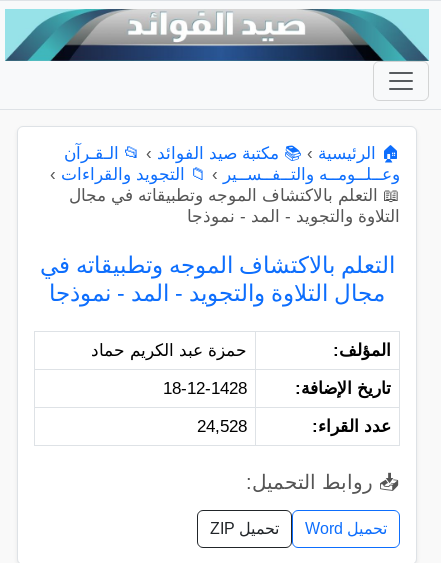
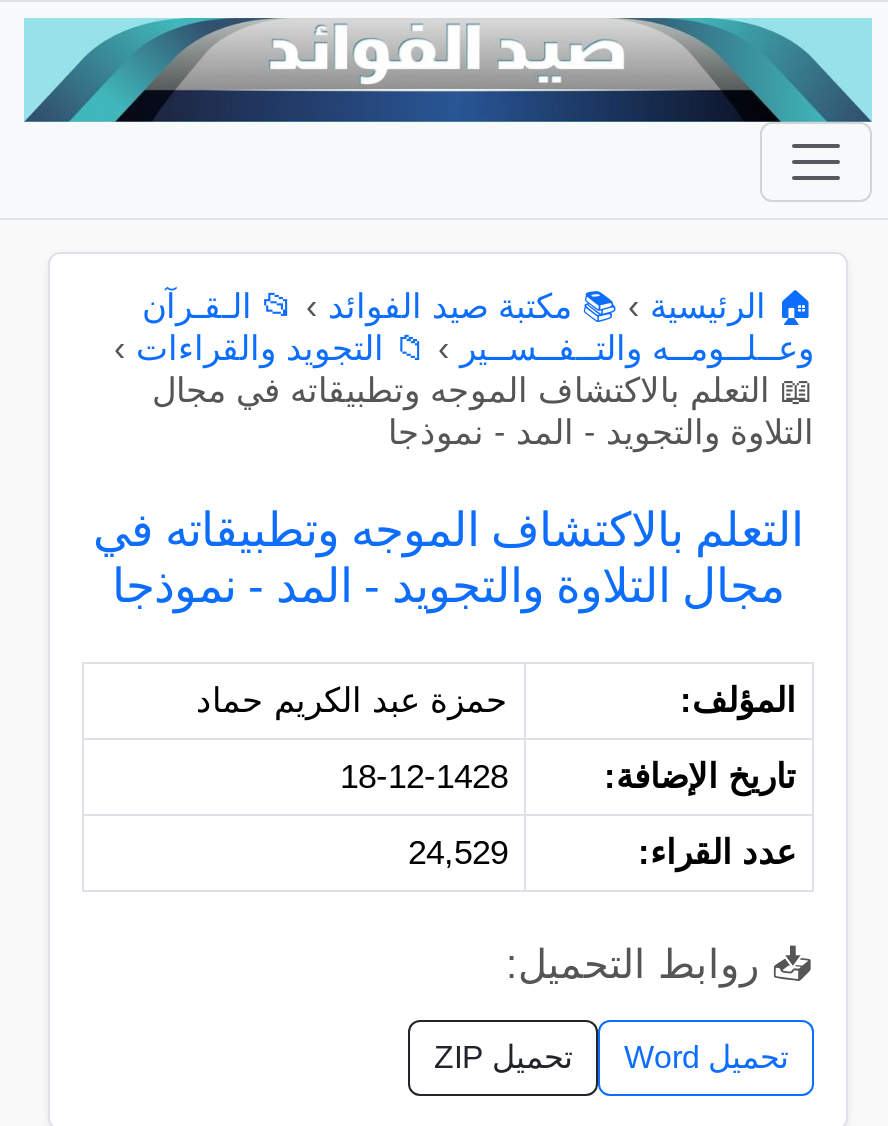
[197,417,247,436] 24,528 -> [408,834,508,872] 24,529

